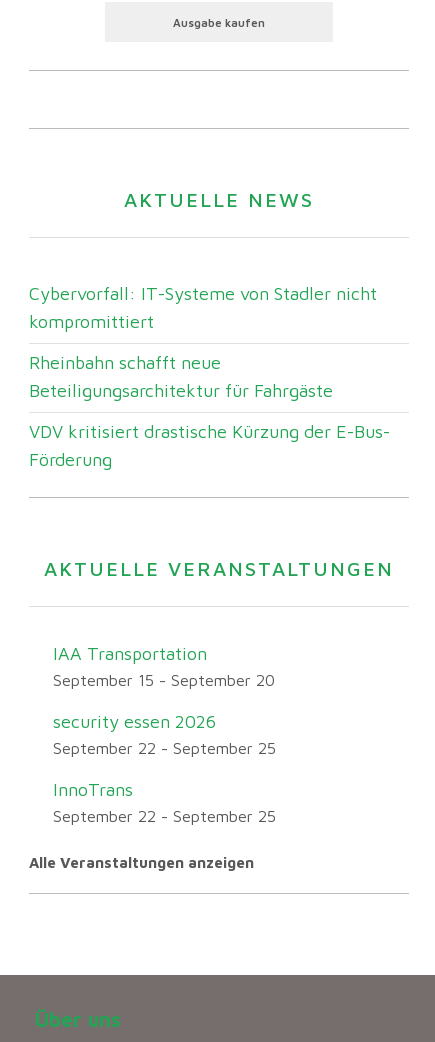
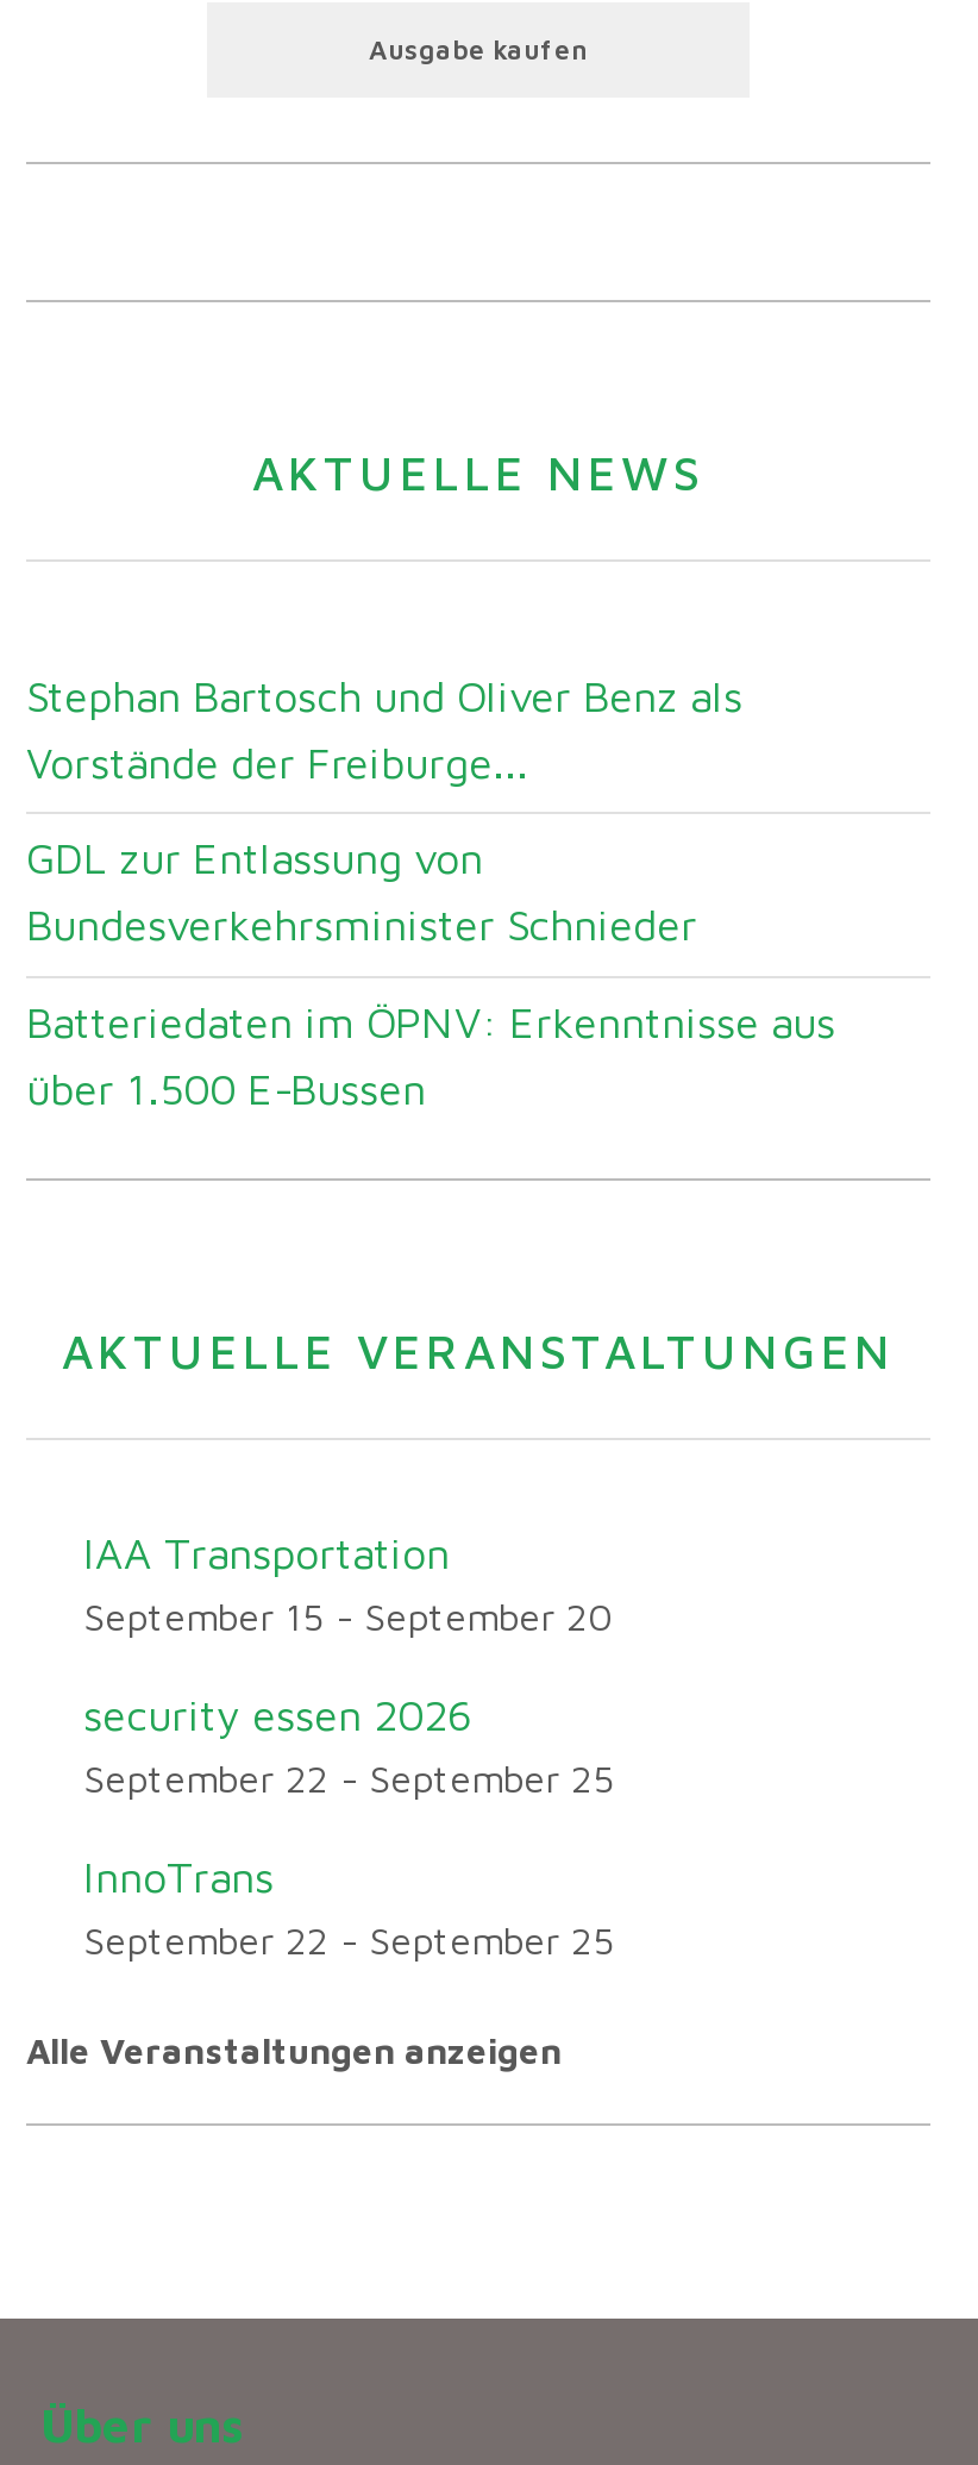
[29,283,377,332] Cybervorfall: IT-Systeme von Stadler nicht | kompromittiert -> [26,670,742,787] Stephan Bartosch und Oliver Benz als | Vorstände der Freiburge...
[29,352,333,401] Rheinbahn schafft neue | Beteiligungsarchitektur für Fahrgäste -> [26,834,697,951] GDL zur Entlassung von | Bundesverkehrsminister Schnieder
[29,421,390,470] VDV kritisiert drastische Kürzung der E-Bus- | Förderung -> [26,998,835,1115] Batteriedaten im ÖPNV: Erkenntnisse aus | über 1.500 E-Bussen

